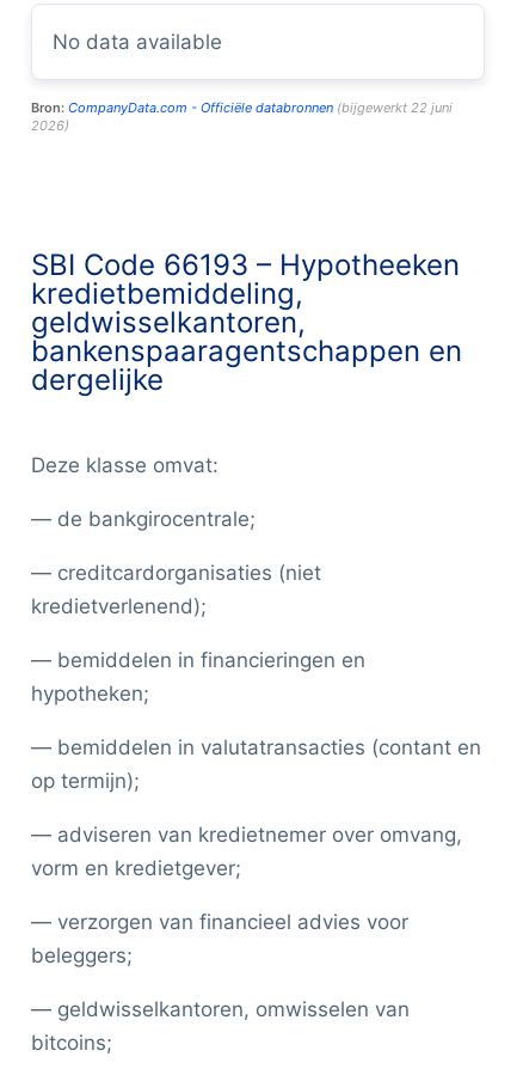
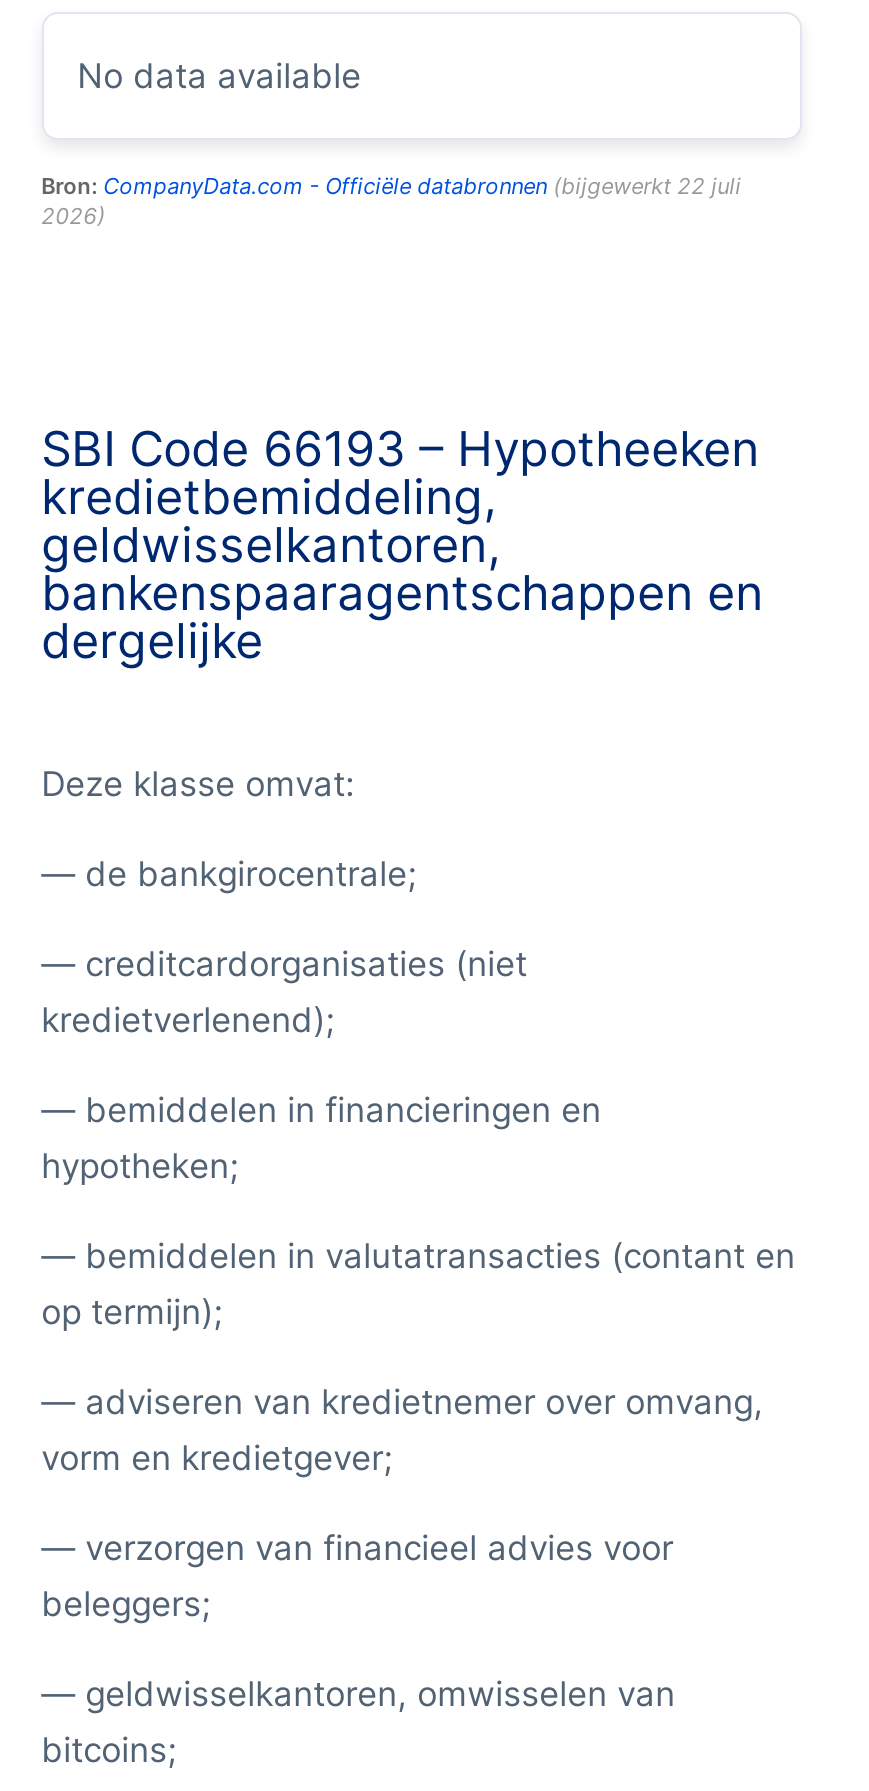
[31,99,452,116] Bron: CompanyData.com - Officiële databronnen (bijgewerkt 22 juni -> [41,171,741,199] Bron: CompanyData.com - Officiële databronnen (bijgewerkt 22 juli

